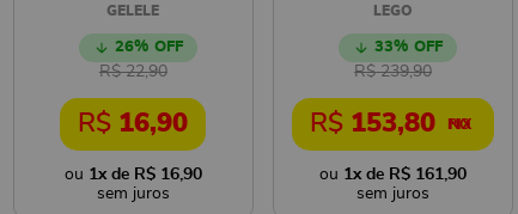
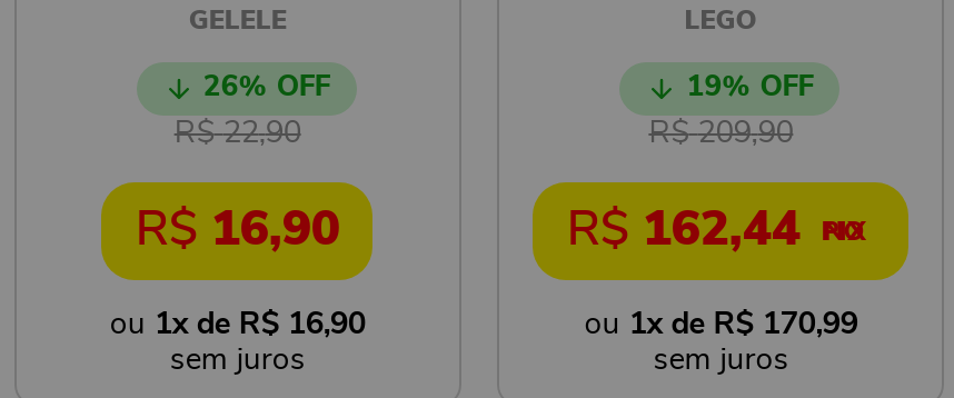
[375,39,408,55] 33% -> [686,73,749,102] 19%
[354,63,432,80] R$ 239,90 -> [649,118,793,149] R$ 209,90
[310,110,436,137] R$ 153,80 -> [567,205,800,254] R$ 162,44
[344,166,467,183] 1x de R$ 161,90 -> [629,309,858,340] 1x de R$ 170,99

